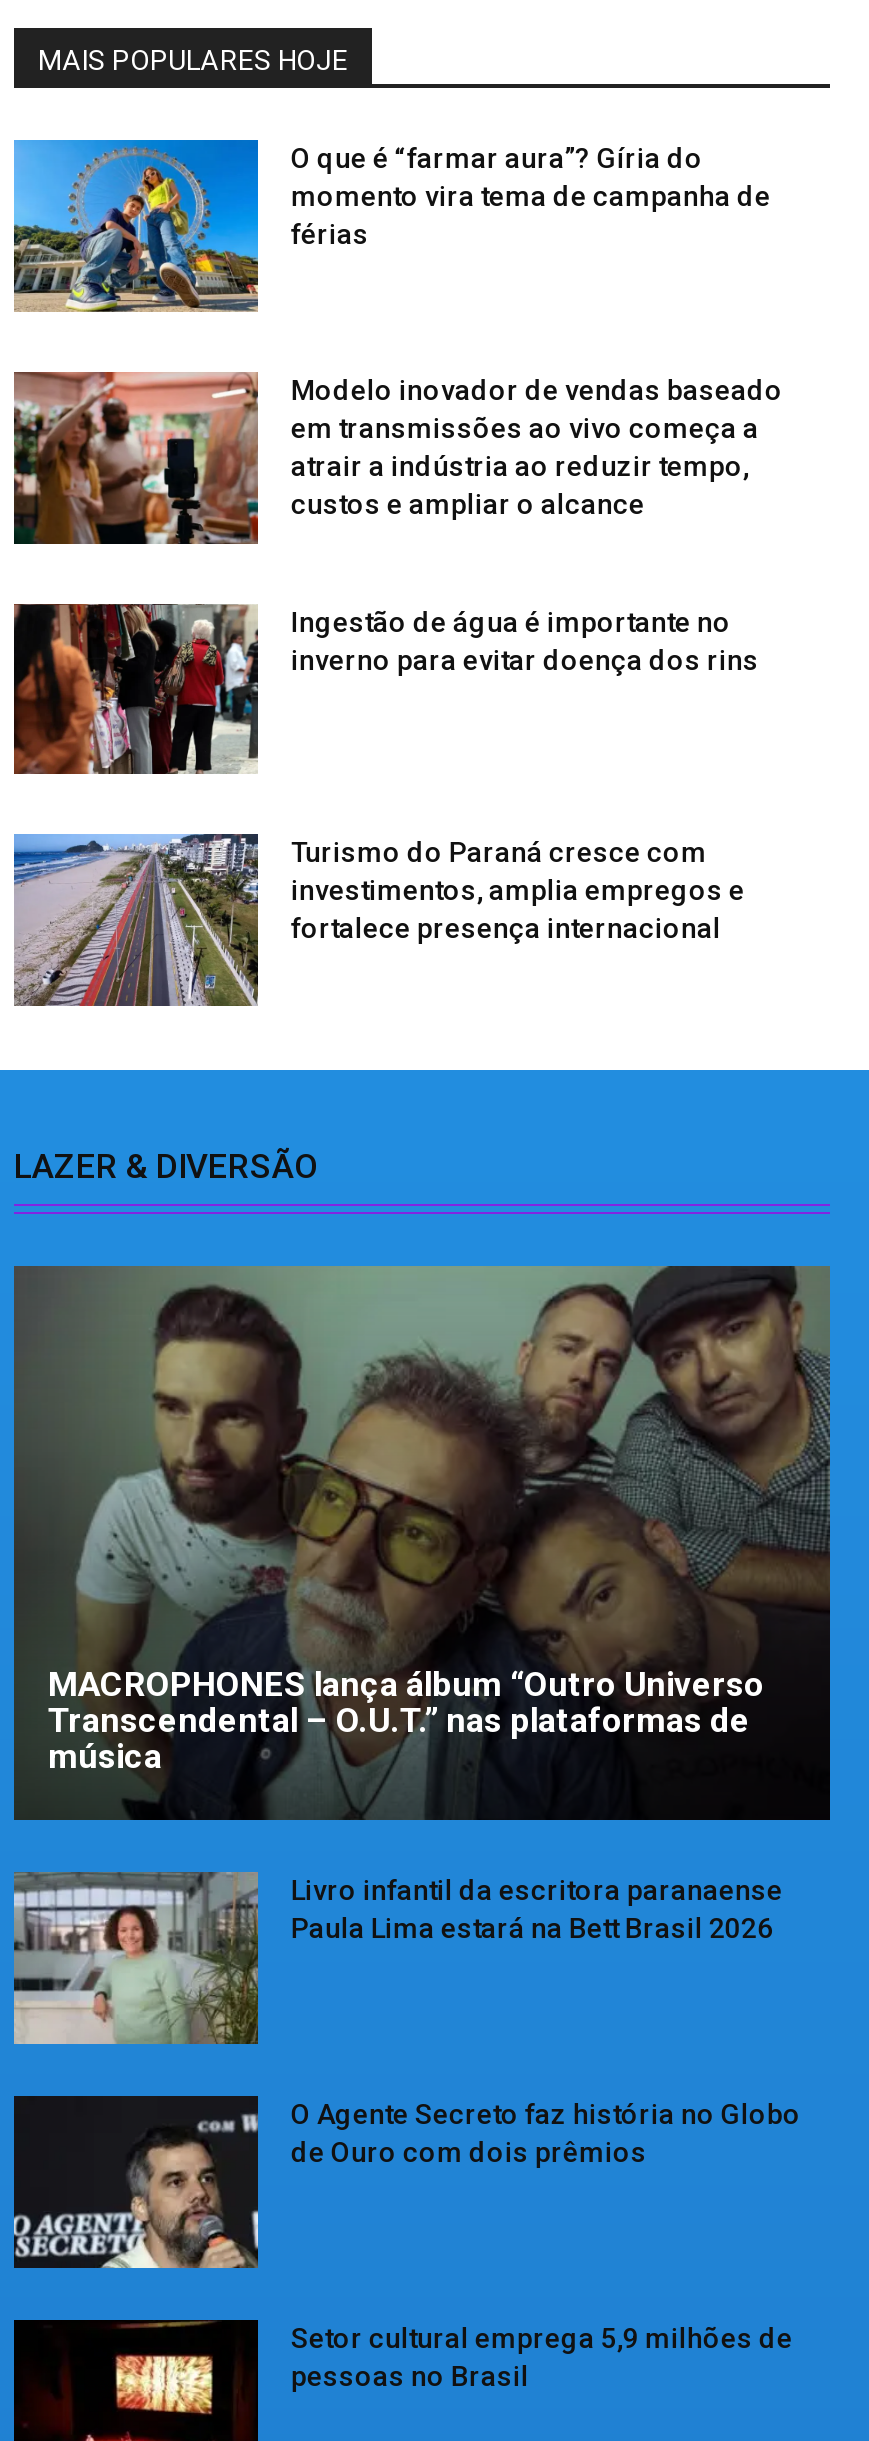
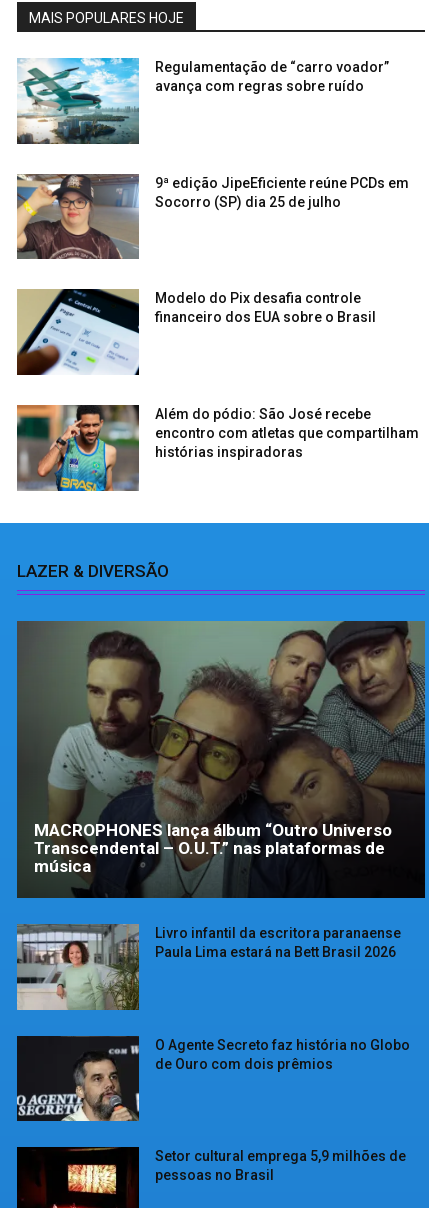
[12,137,771,313] [image] | O que é “farmar aura”? Gíria do | momento vira tema de campanha de | férias -> [17,57,389,145] [image] | Regulamentação de “carro voador” | avança com regras sobre ruído
[12,371,783,547] [image] | Modelo inovador de vendas baseado | em transmissões ao vivo começa a | atrair a indústria ao reduzir tempo, | custos e ampliar o alcance -> [16,173,409,260] [image] | 9ª edição JipeEficiente reúne PCDs em | Socorro (SP) dia 25 de julho
[12,603,759,777] [image] | Ingestão de água é importante no | inverno para evitar doença dos rins -> [17,288,376,376] [image] | Modelo do Pix desafia controle | financeiro dos EUA sobre o Brasil
[12,833,745,1009] [image] | Turismo do Paraná cresce com | investimentos, amplia empregos e | fortalece presença internacional -> [16,404,419,492] [image] | Além do pódio: São José recebe | encontro com atletas que compartilham | histórias inspiradoras

